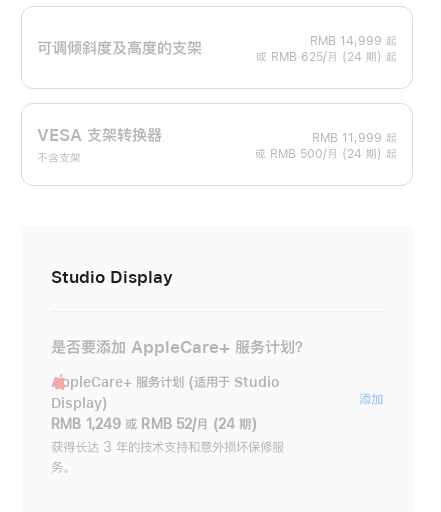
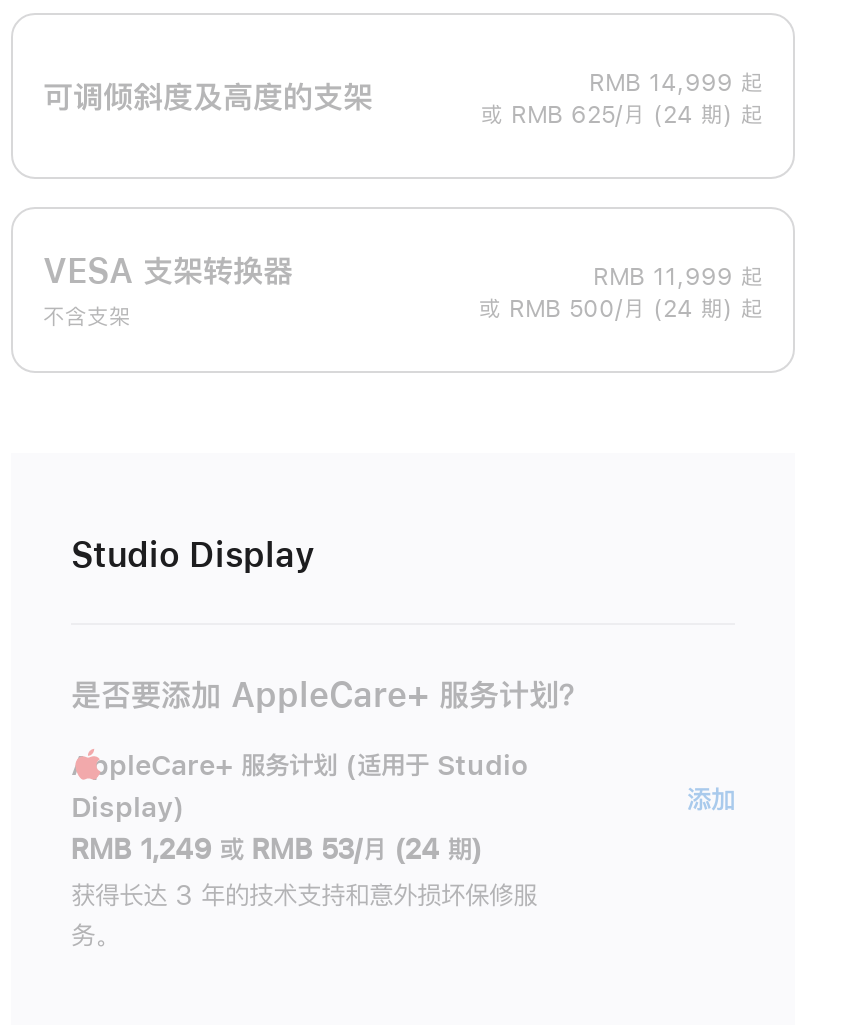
[51,417,257,431] RMB 1,249 或 RMB 52/月 (24 期) -> [71,836,482,864] RMB 1,249 或 RMB 53/月 (24 期)

